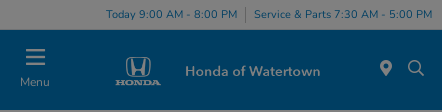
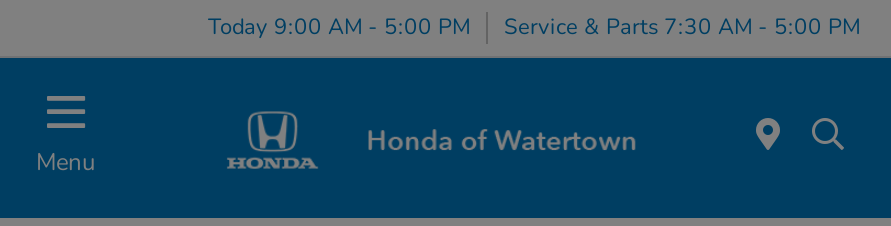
[106,6,432,21] Today 9:00 AM - 8:00 PM Service & Parts 7:30 AM - 5:00 PM -> [208,11,860,41] Today 9:00 AM - 5:00 PM Service & Parts 7:30 AM - 5:00 PM

